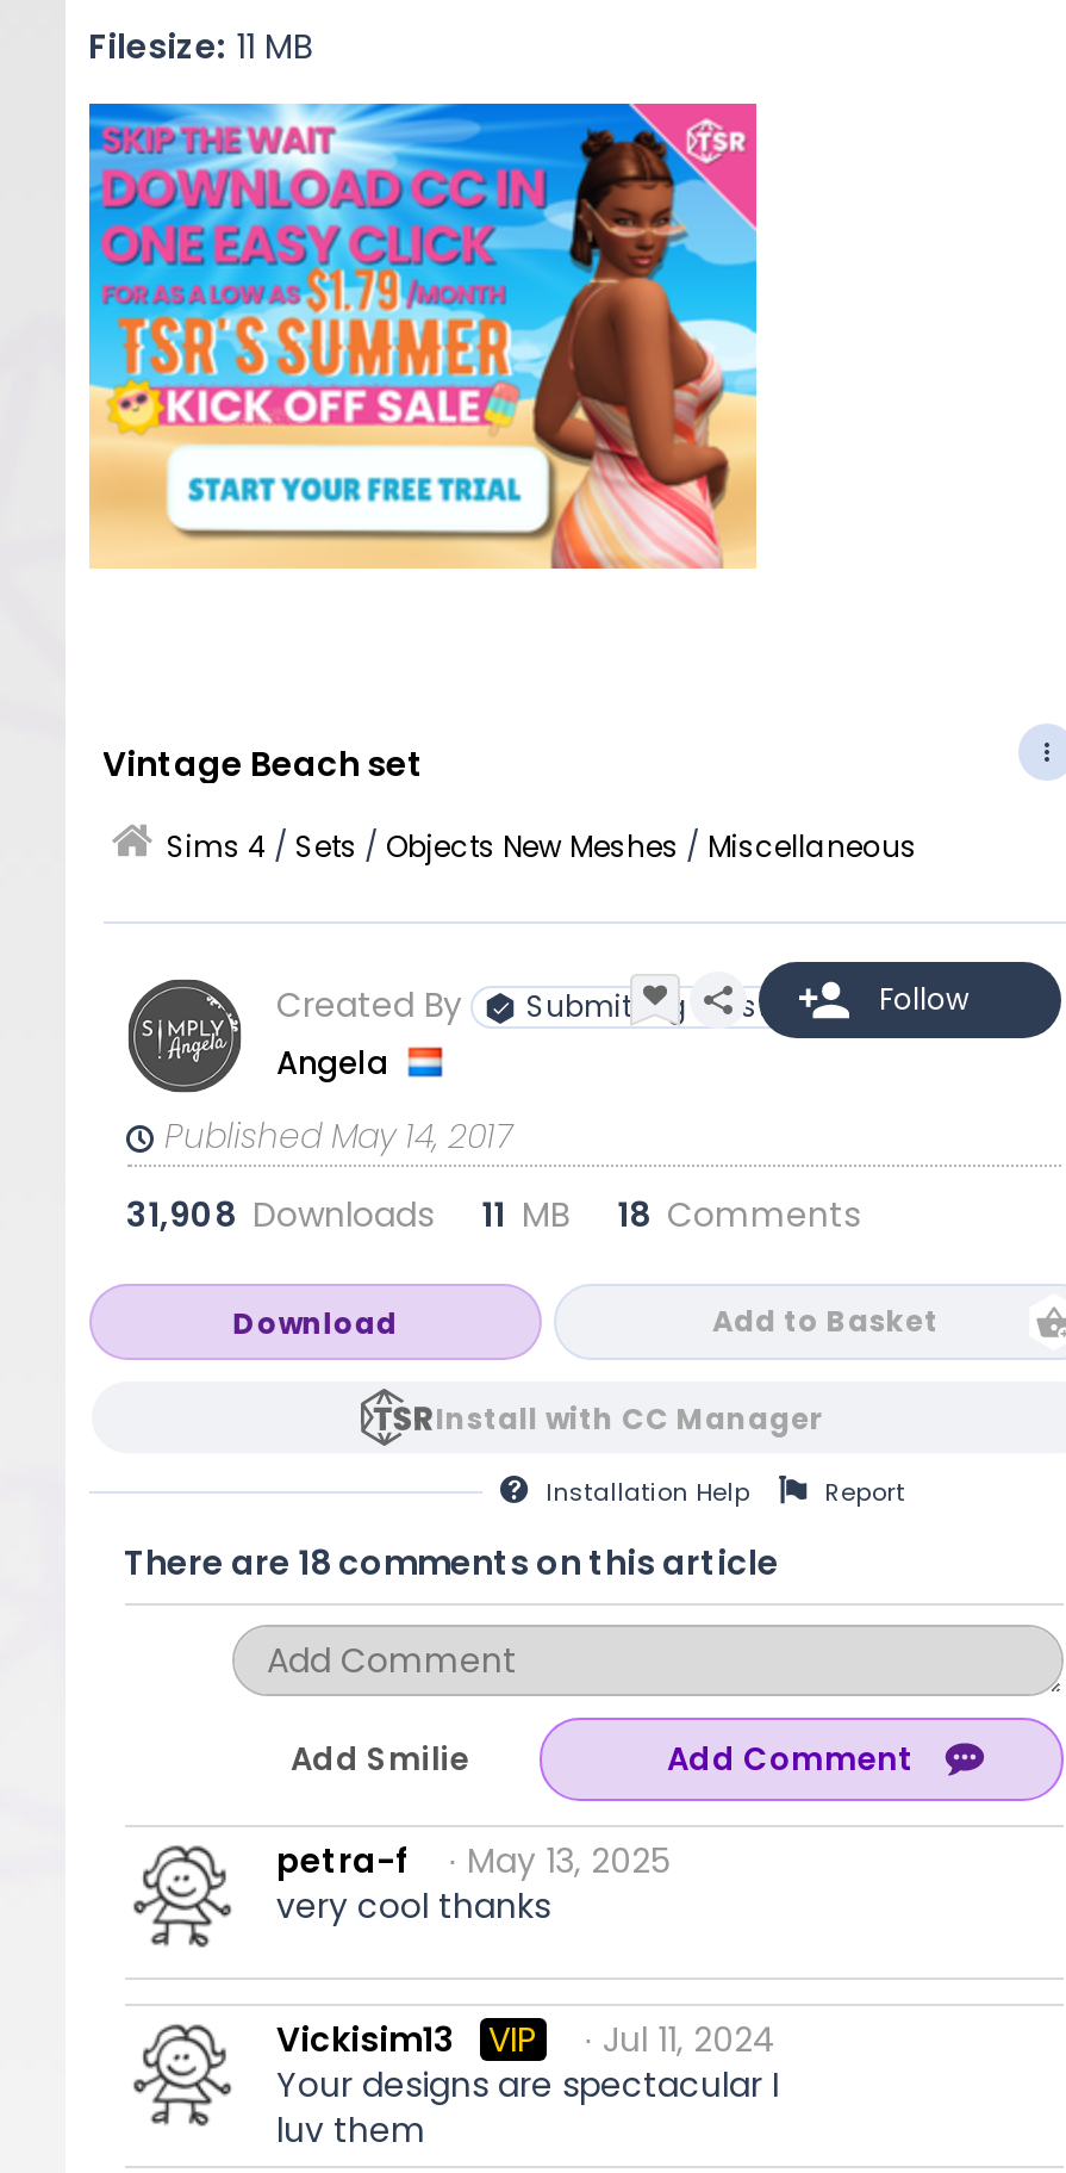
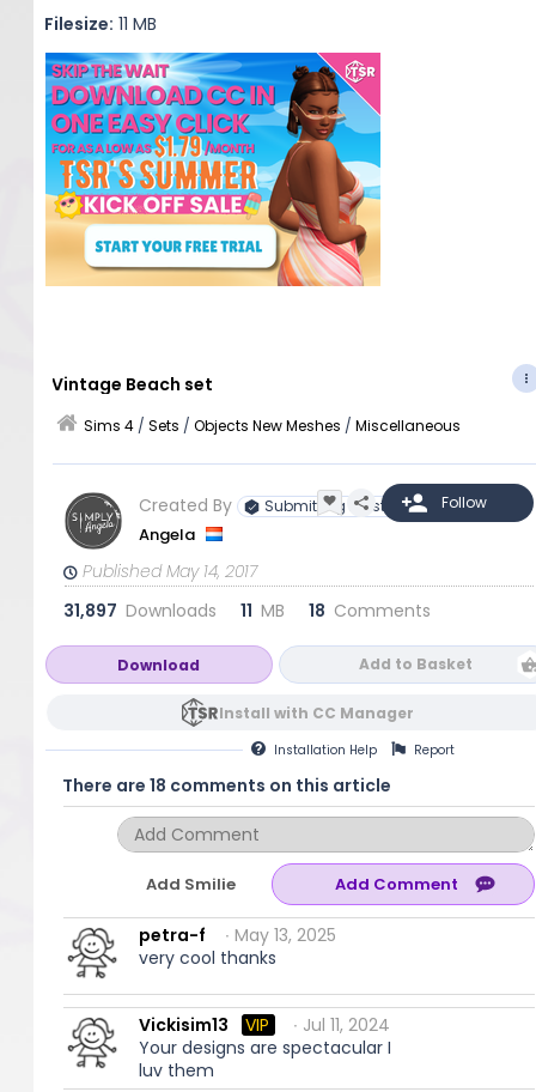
[126,1190,860,1238] 31,908 Downloads 11 MB 18 Comments -> [64,598,431,622] 31,897 Downloads 11 MB 18 Comments

